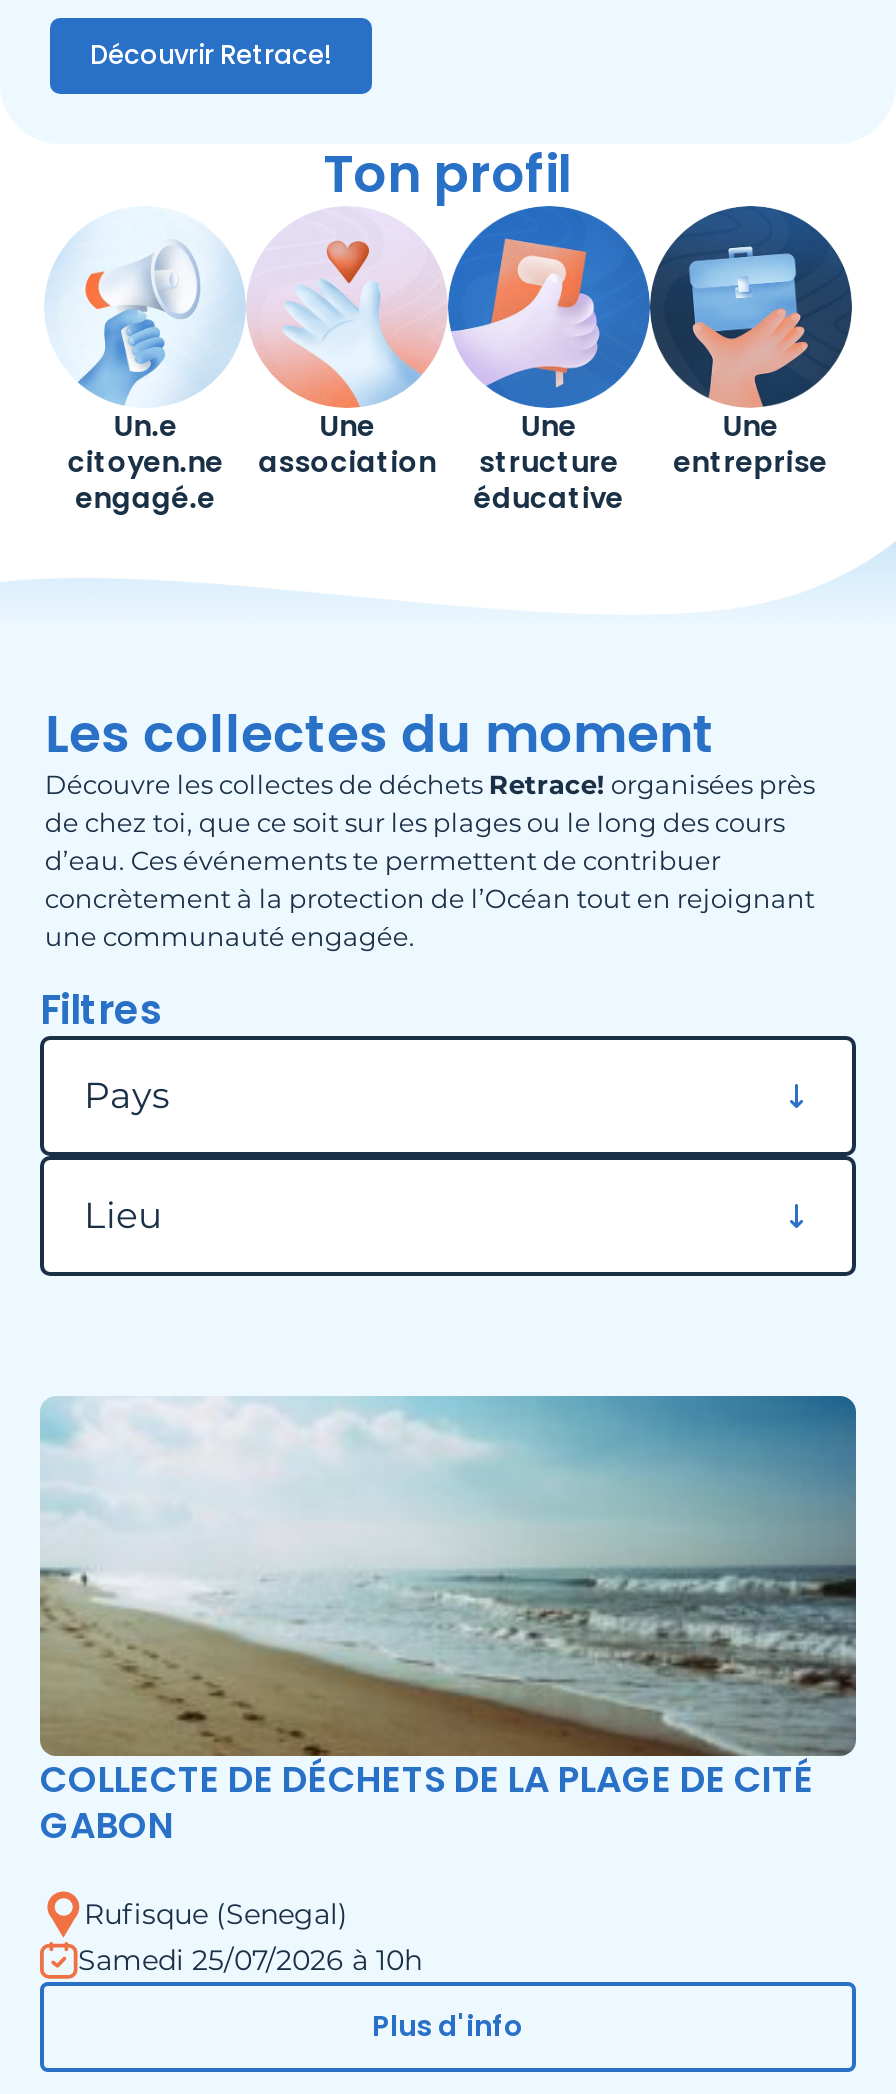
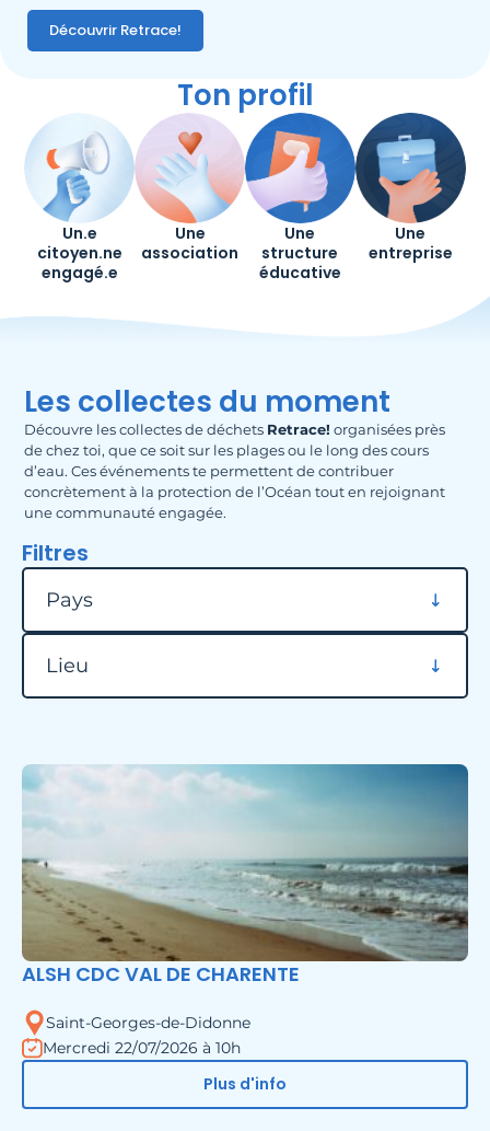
[40,1755,814,1851] COLLECTE DE DÉCHETS DE LA PLAGE DE CITÉ | GABON -> [22,961,300,988] ALSH CDC VAL DE CHARENTE
[78,1896,422,1979] Rufisque (Senegal) | Samedi 25/07/2026 à 10h -> [43,1013,250,1058] Saint-Georges-de-Didonne | Mercredi 22/07/2026 à 10h

